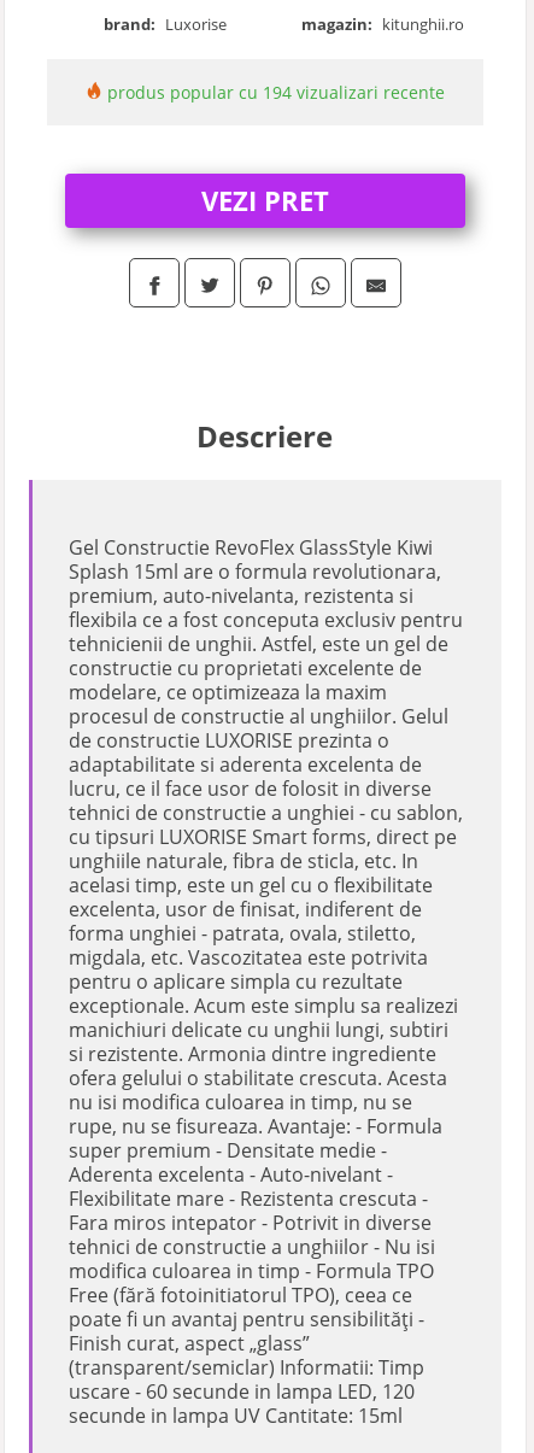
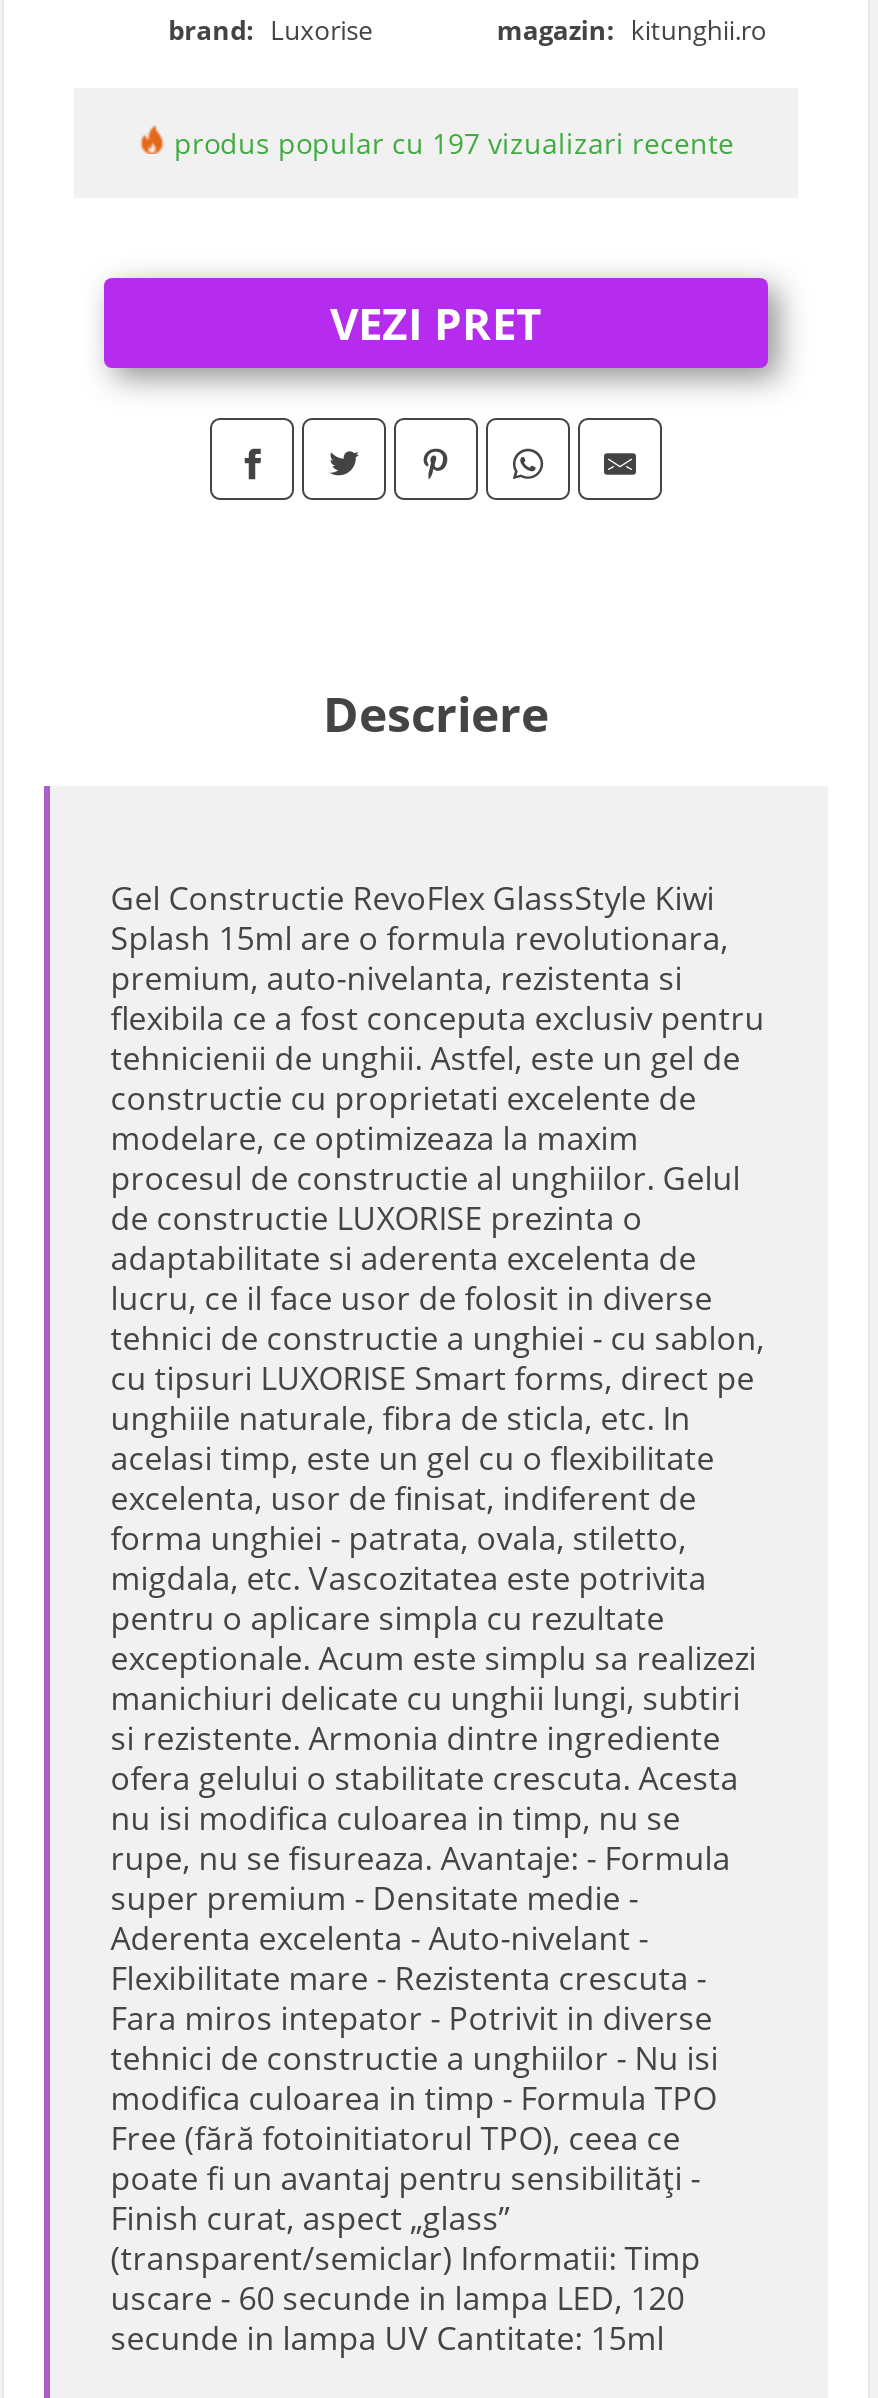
[102,81,445,104] produs popular cu 194 vizualizari recente -> [166,124,734,162] produs popular cu 197 vizualizari recente

